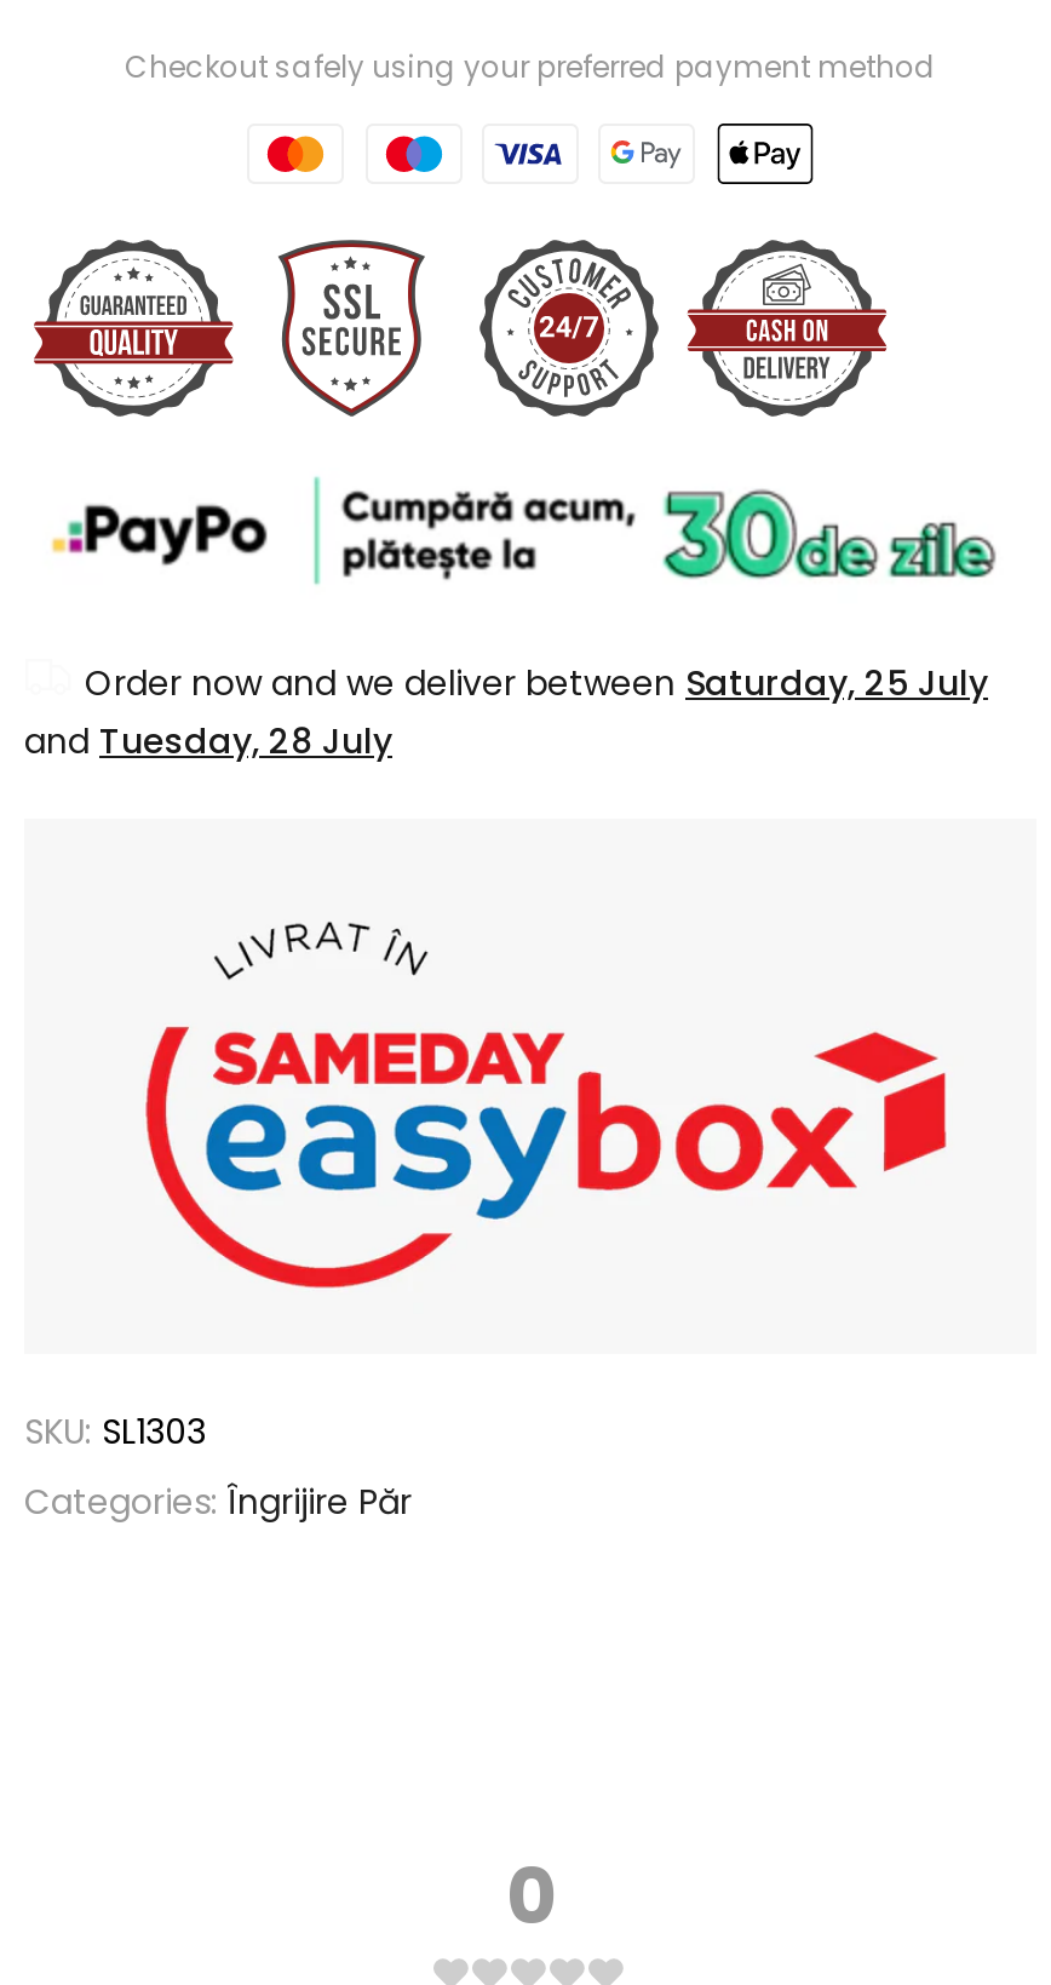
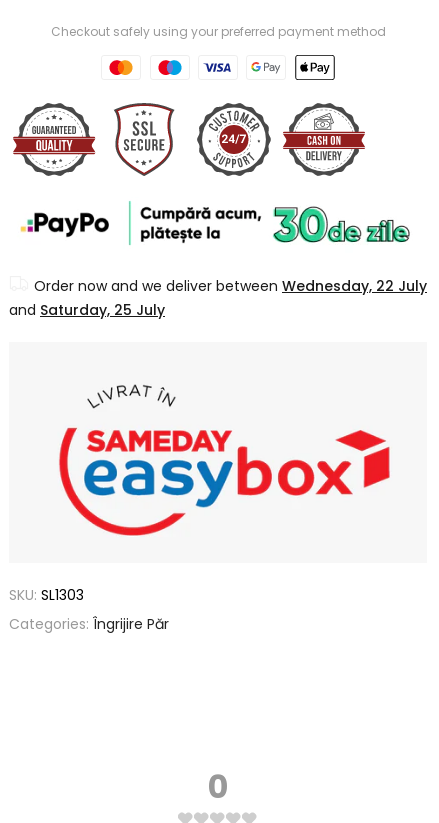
[85,658,988,706] Order now and we deliver between Saturday, 25 July -> [34,276,427,296] Order now and we deliver between Wednesday, 22 July
[24,716,392,764] and Tuesday, 28 July -> [9,300,165,320] and Saturday, 25 July

